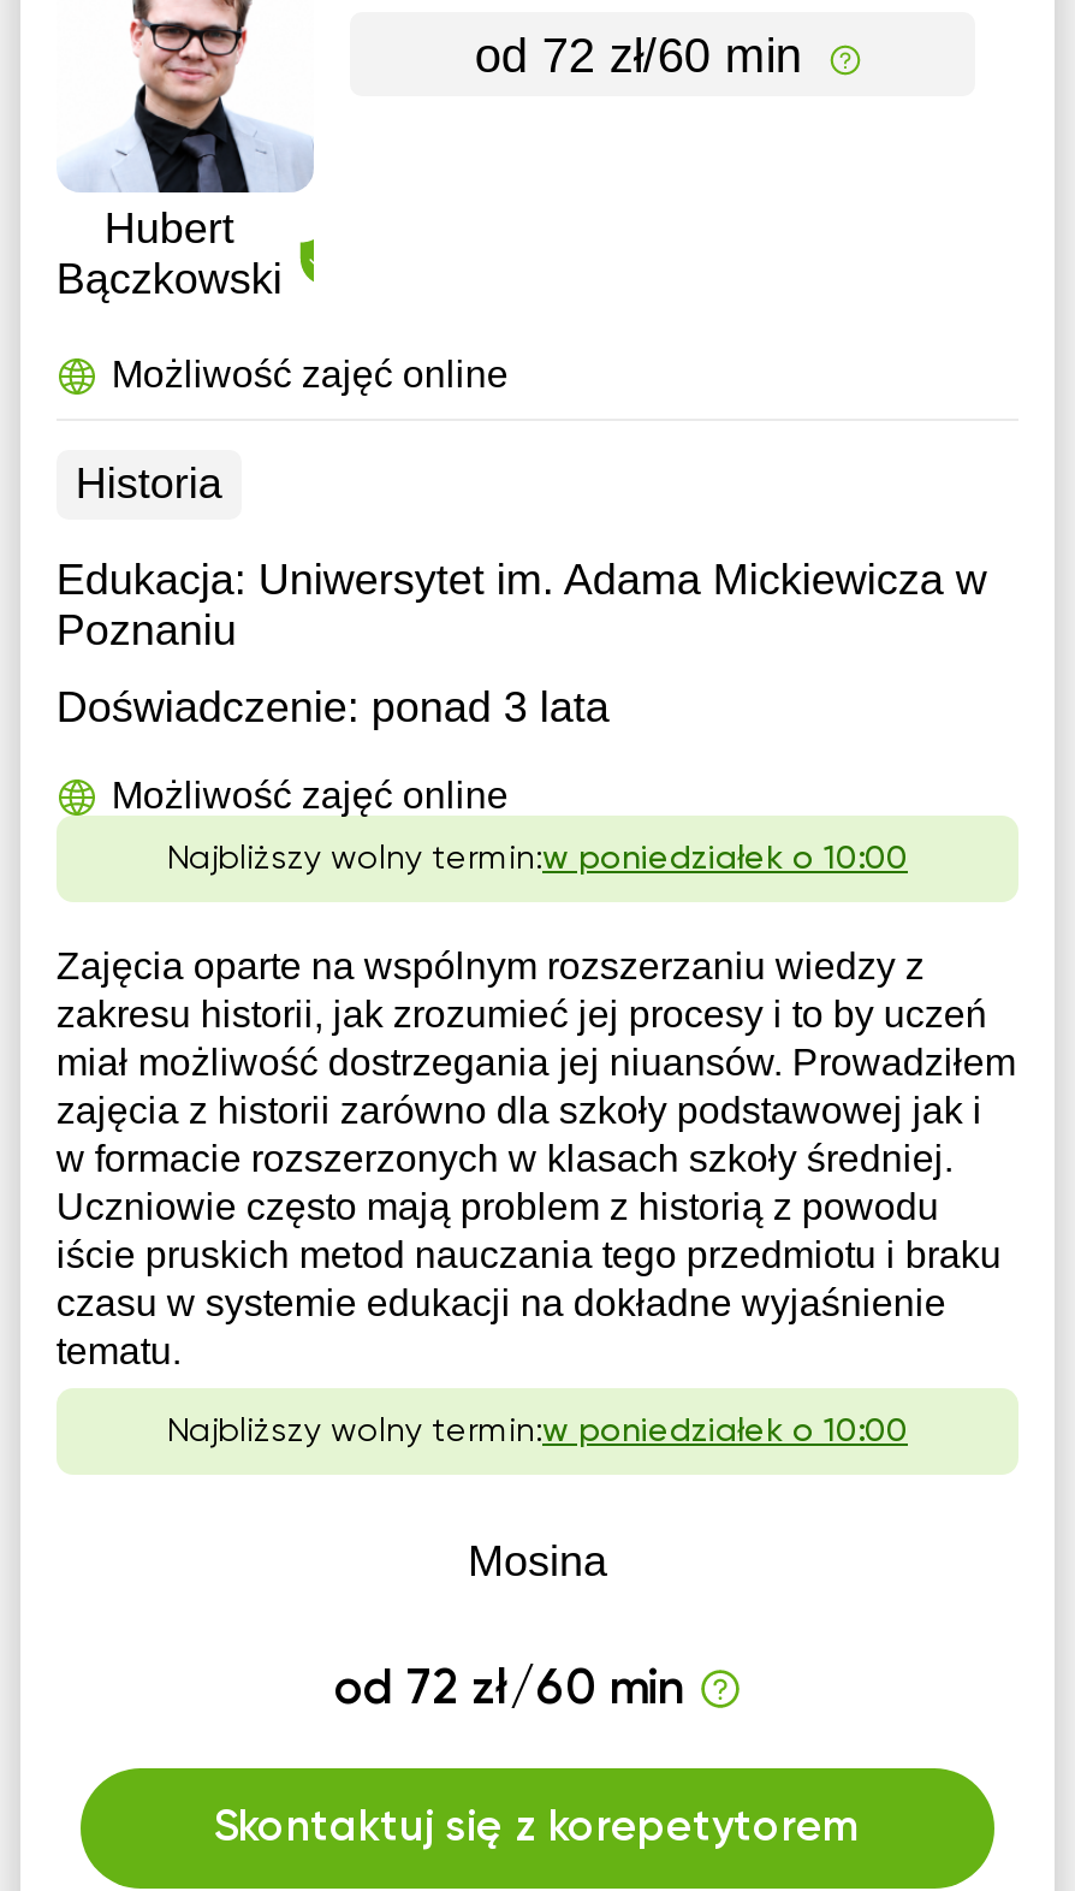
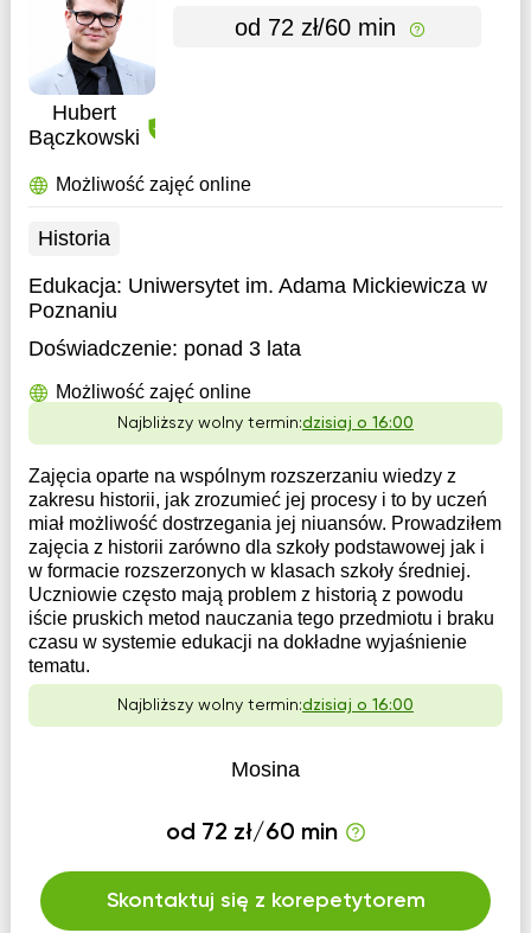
[167,842,908,876] Najbliższy wolny termin:w poniedziałek o 10:00 -> [117,415,414,432] Najbliższy wolny termin:dzisiaj o 16:00
[167,1415,908,1448] Najbliższy wolny termin:w poniedziałek o 10:00 -> [117,697,414,714] Najbliższy wolny termin:dzisiaj o 16:00

